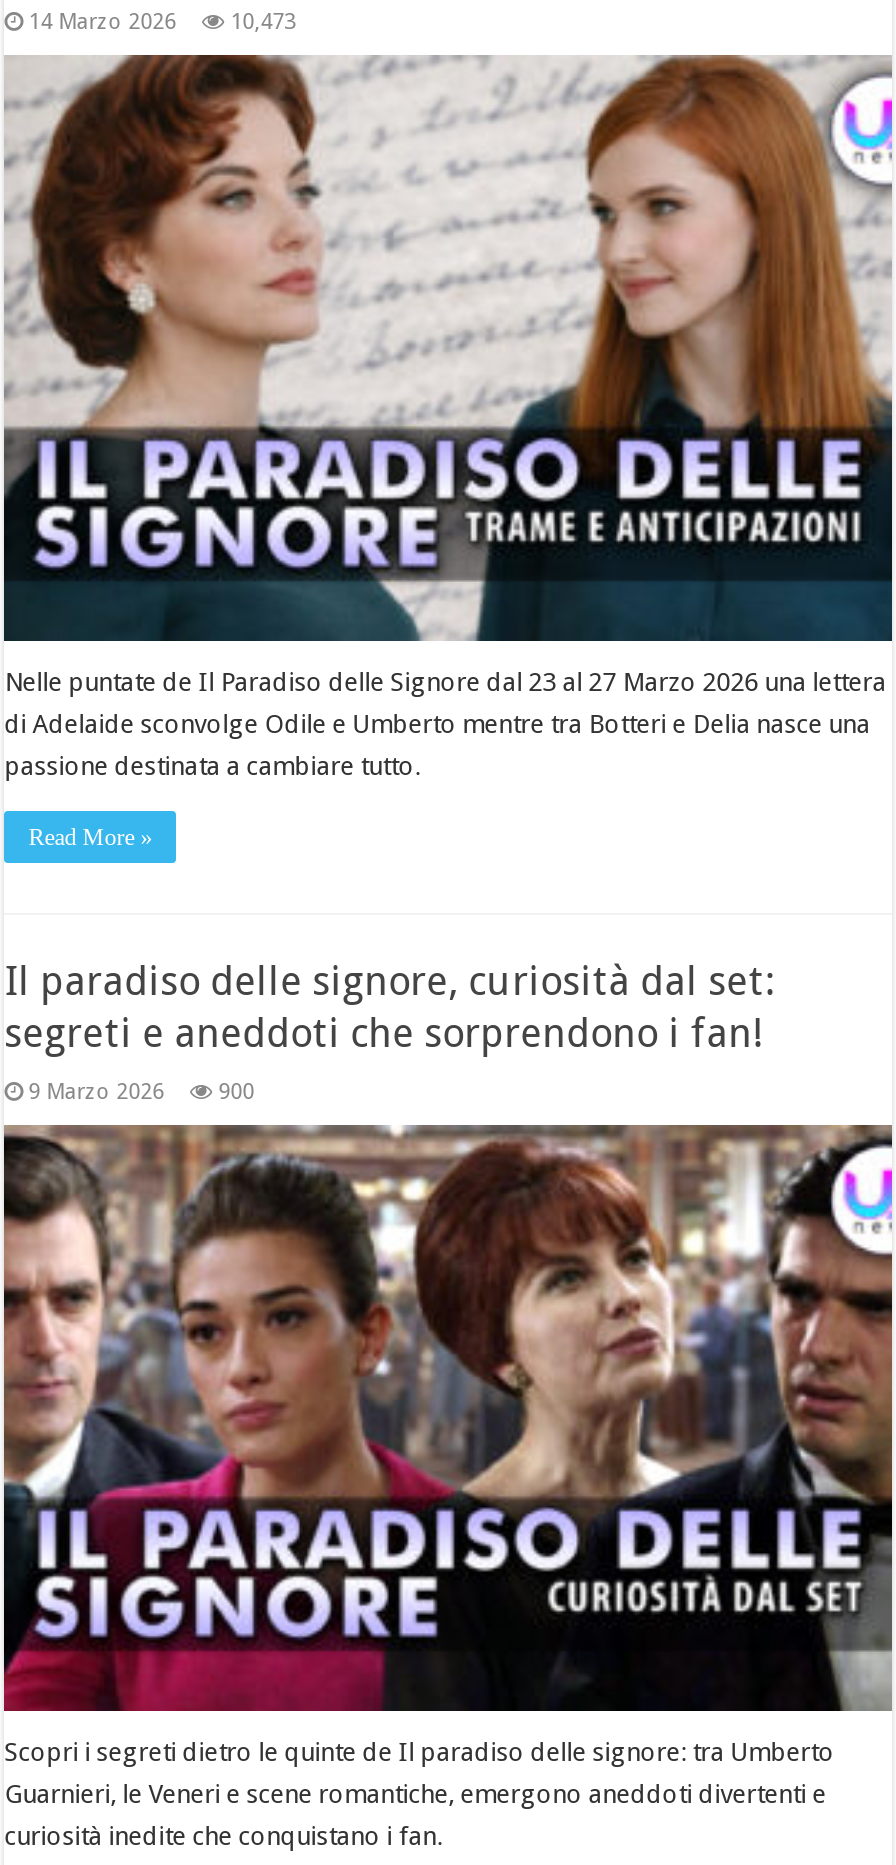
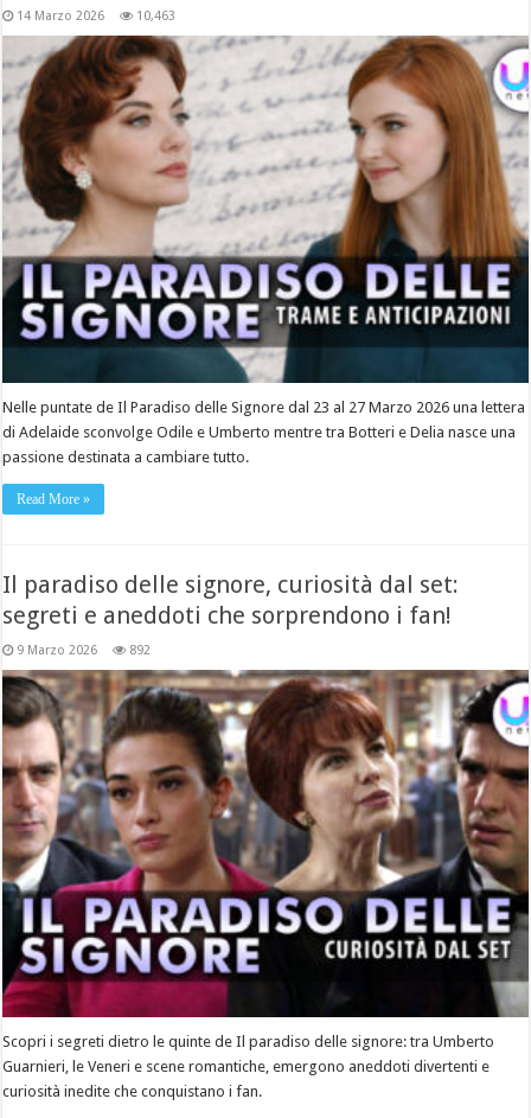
[230,9,296,35] 10,473 -> [137,8,176,24] 10,463
[218,1079,254,1105] 900 -> [129,643,151,658] 892

